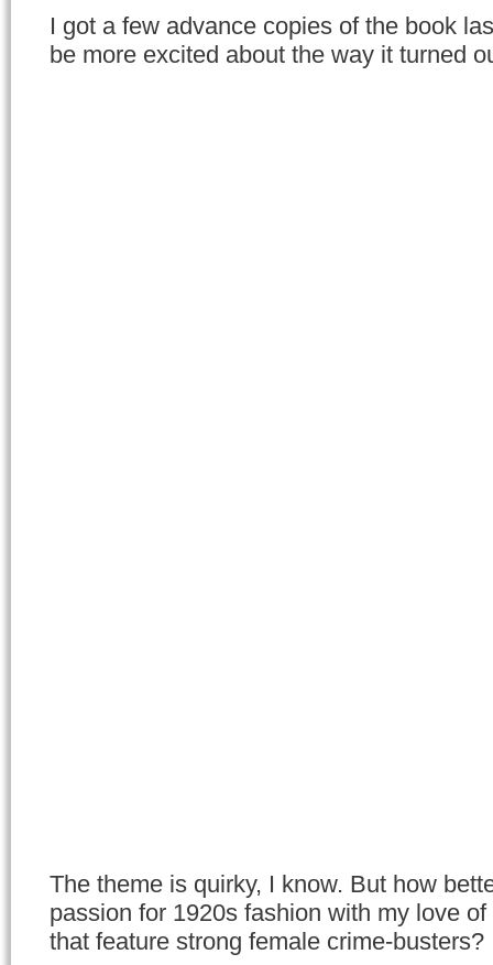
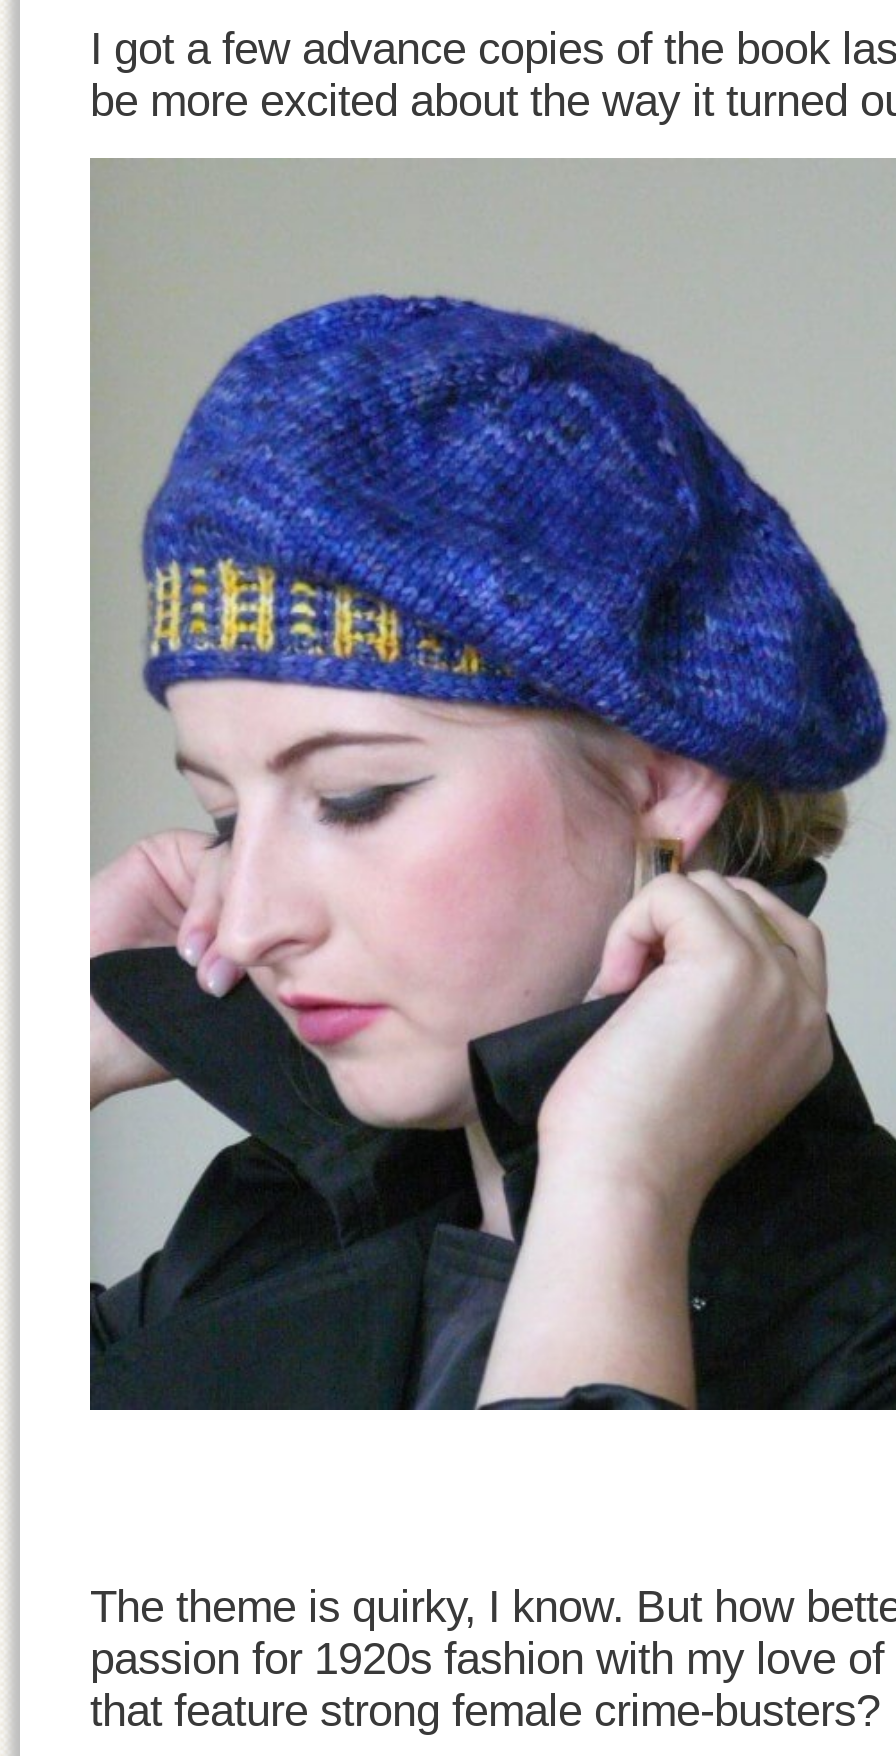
none -> [88,156,890,1412] [image]

